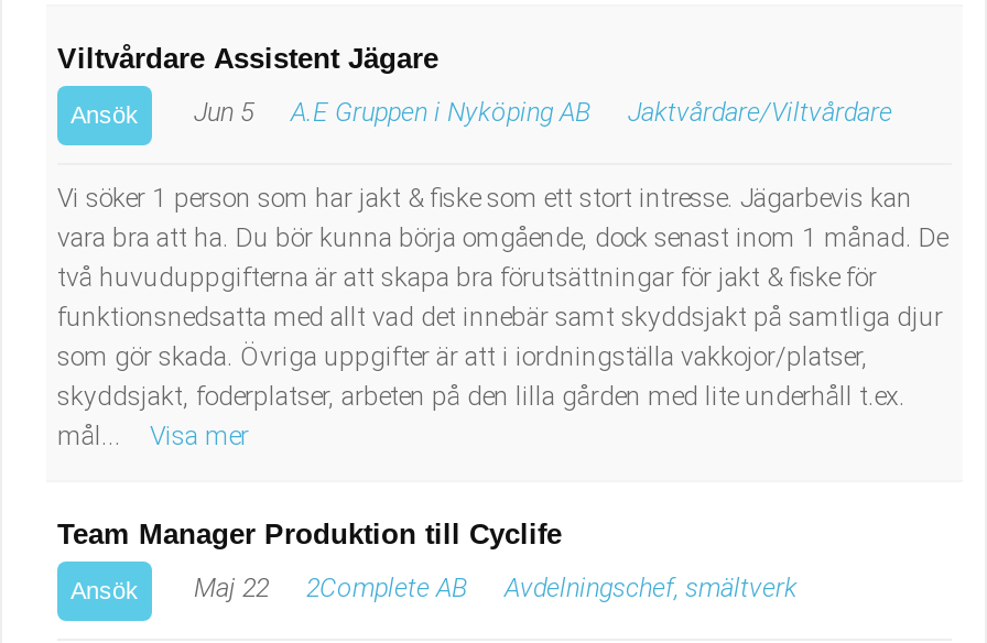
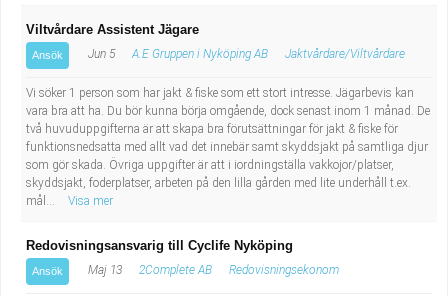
[57,517,562,551] Team Manager Produktion till Cyclife -> [26,238,293,253] Redovisningsansvarig till Cyclife Nyköping
[187,573,269,603] Maj 22 -> [85,263,122,277] Maj 13
[505,573,798,603] Avdelningschef, smältverk -> [229,263,339,277] Redovisningsekonom

